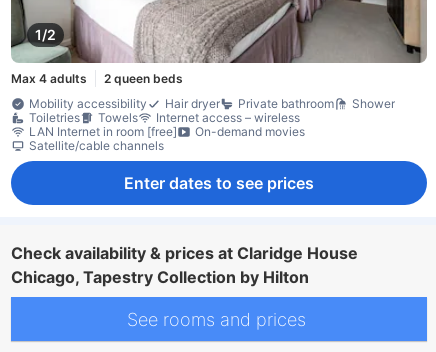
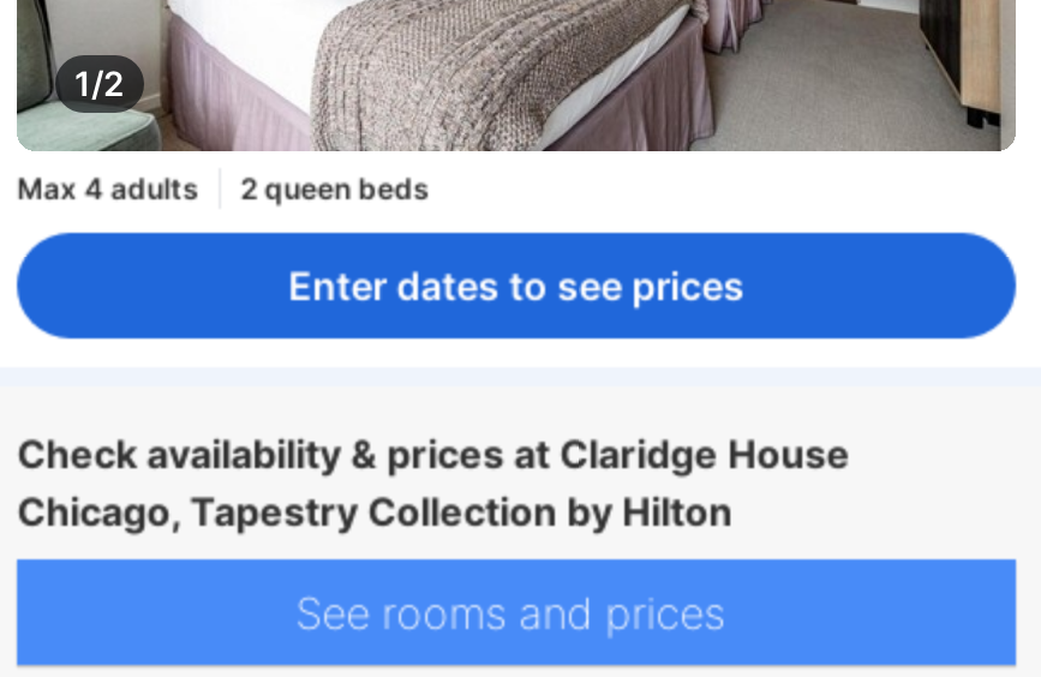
[29,96,395,153] Mobility accessibility | Hair dryer | Private bathroom | Shower | Toiletries | Towels | Internet access – wireless | LAN Internet in room [free] | On-demand movies | Satellite/cable channels -> none

